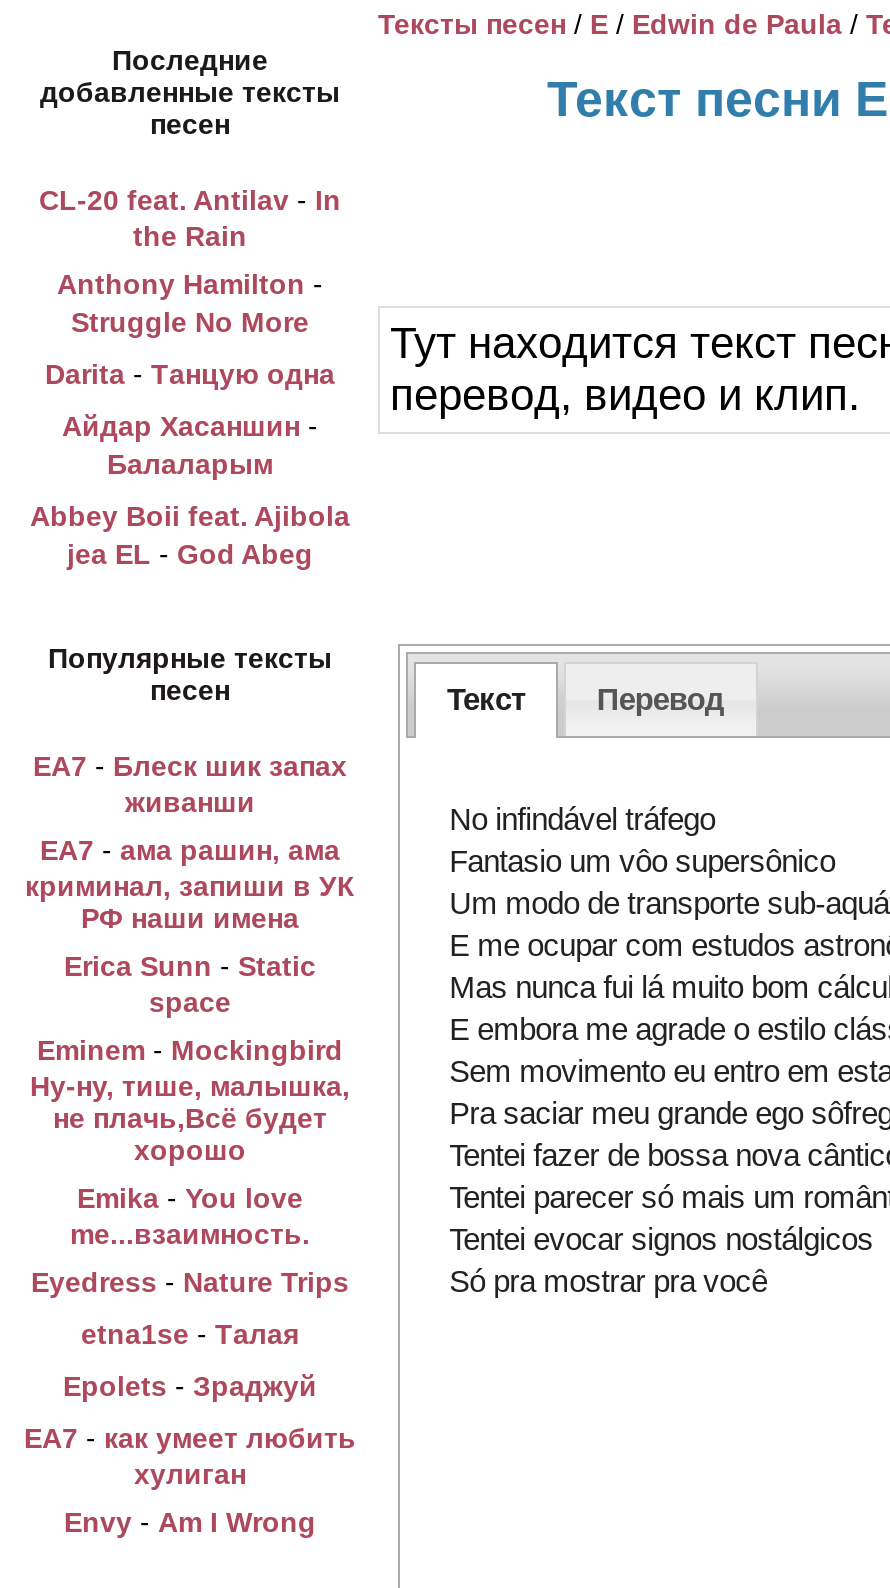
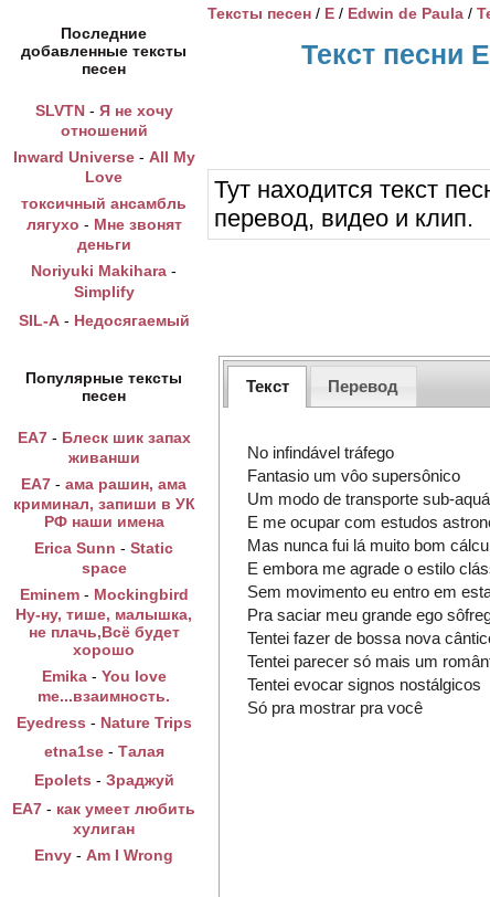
[39,184,341,252] CL-20 feat. Antilav - In | the Rain -> [35,102,173,139] SLVTN - Я не хочу | отношений
[57,268,323,338] Anthony Hamilton - | Struggle No More -> [13,148,195,186] Inward Universe - All My | Love
[45,358,335,390] Darita - Танцую одна -> [21,195,187,253] токсичный ансамбль | лягухо - Мне звонят | деньги
[62,410,318,480] Айдар Хасаншин - | Балаларым -> [31,262,177,301] Noriyuki Makihara - | Simplify
[30,500,350,570] Abbey Boii feat. Ajibola | jea EL - God Abeg -> [18,312,189,329] SIL-A - Недосягаемый

